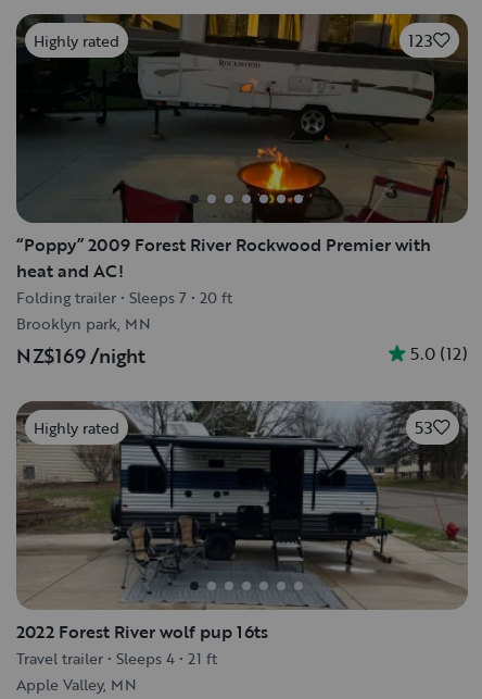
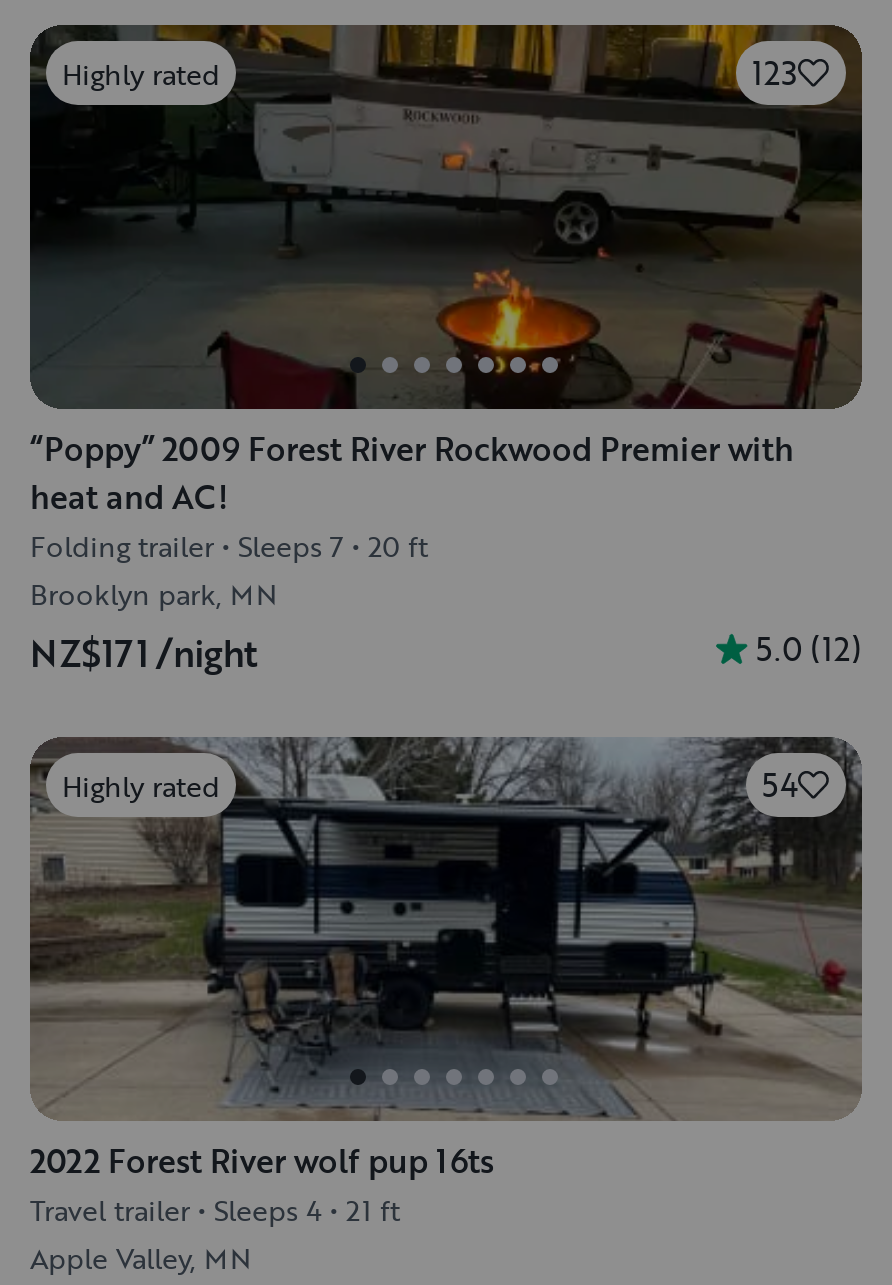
[16,341,145,370] NZ$169 /night -> [30,627,257,679] NZ$171 /night
[415,414,433,440] 53 -> [762,761,798,809] 54

